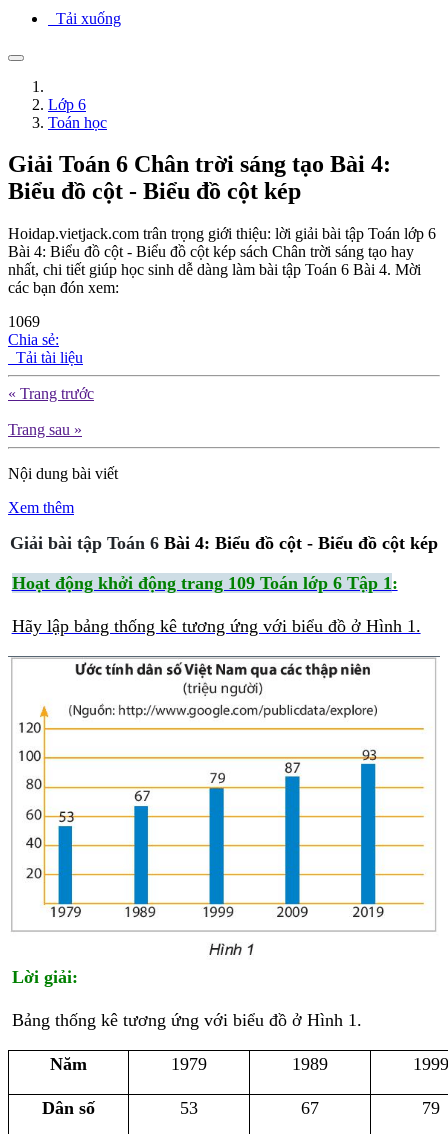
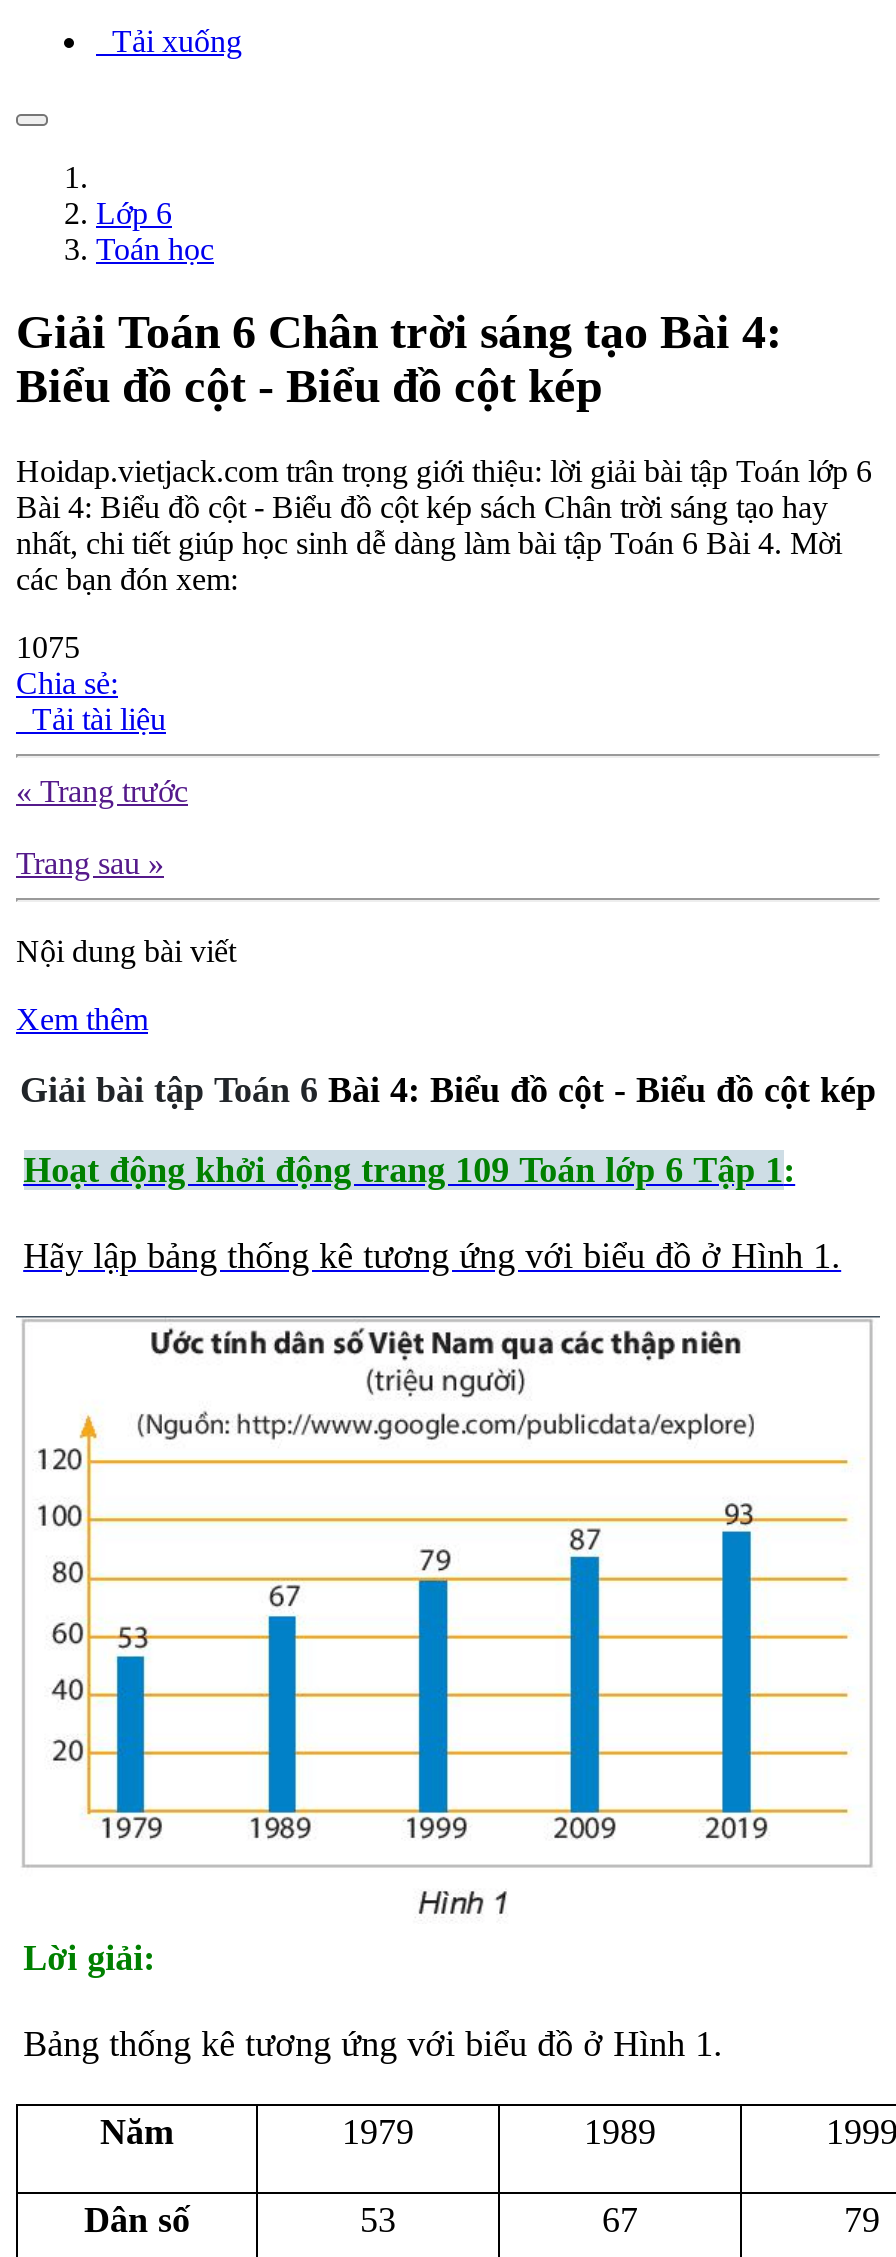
[8,313,40,330] 1069 -> [16,631,80,665] 1075

